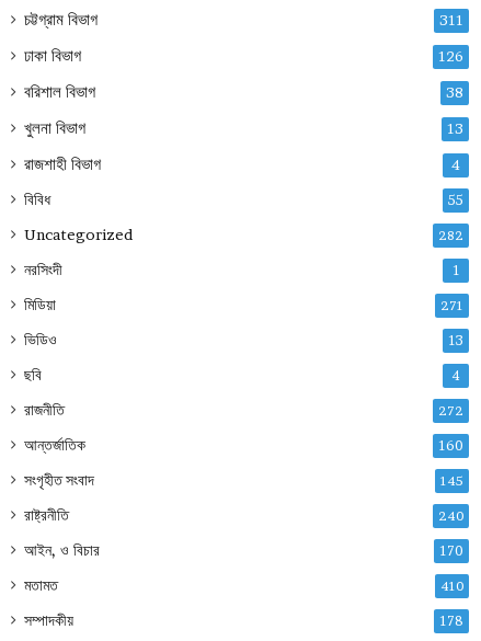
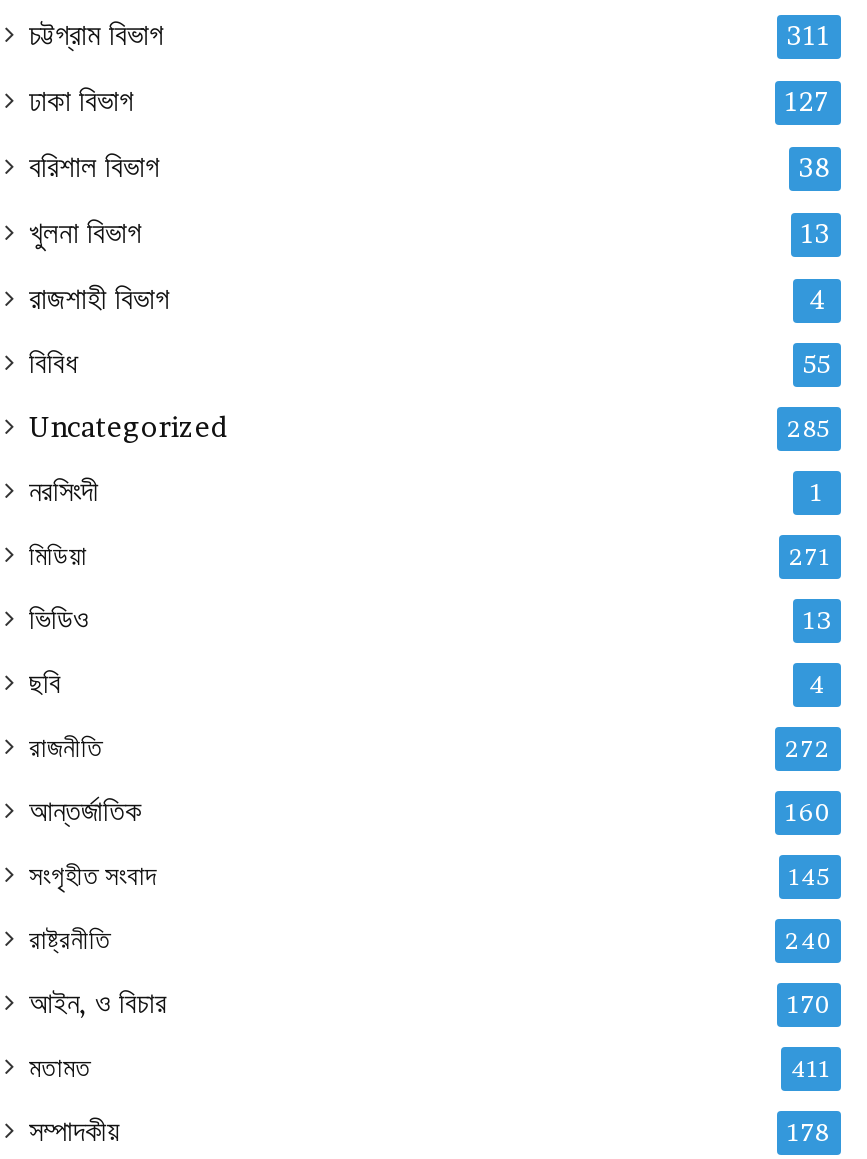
[438,48,463,65] 126 -> [785,87,831,117] 127
[438,228,463,243] 282 -> [787,415,831,443] 285
[440,579,463,594] 410 -> [791,1055,831,1083] 411

